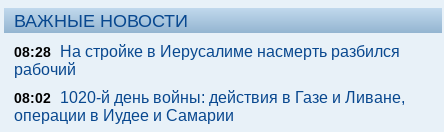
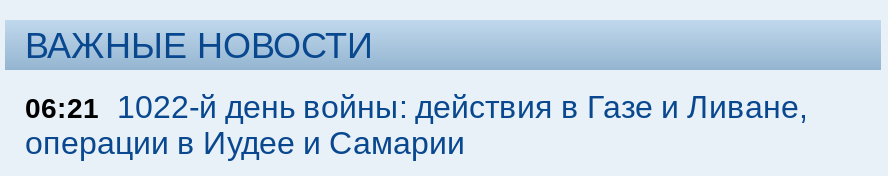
[14,43,405,106] 08:28 На стройке в Иерусалиме насмерть разбился | рабочий | 08:02 1020-й день войны: действия в Газе и Ливане, -> [25,91,807,125] 06:21 1022-й день войны: действия в Газе и Ливане,

